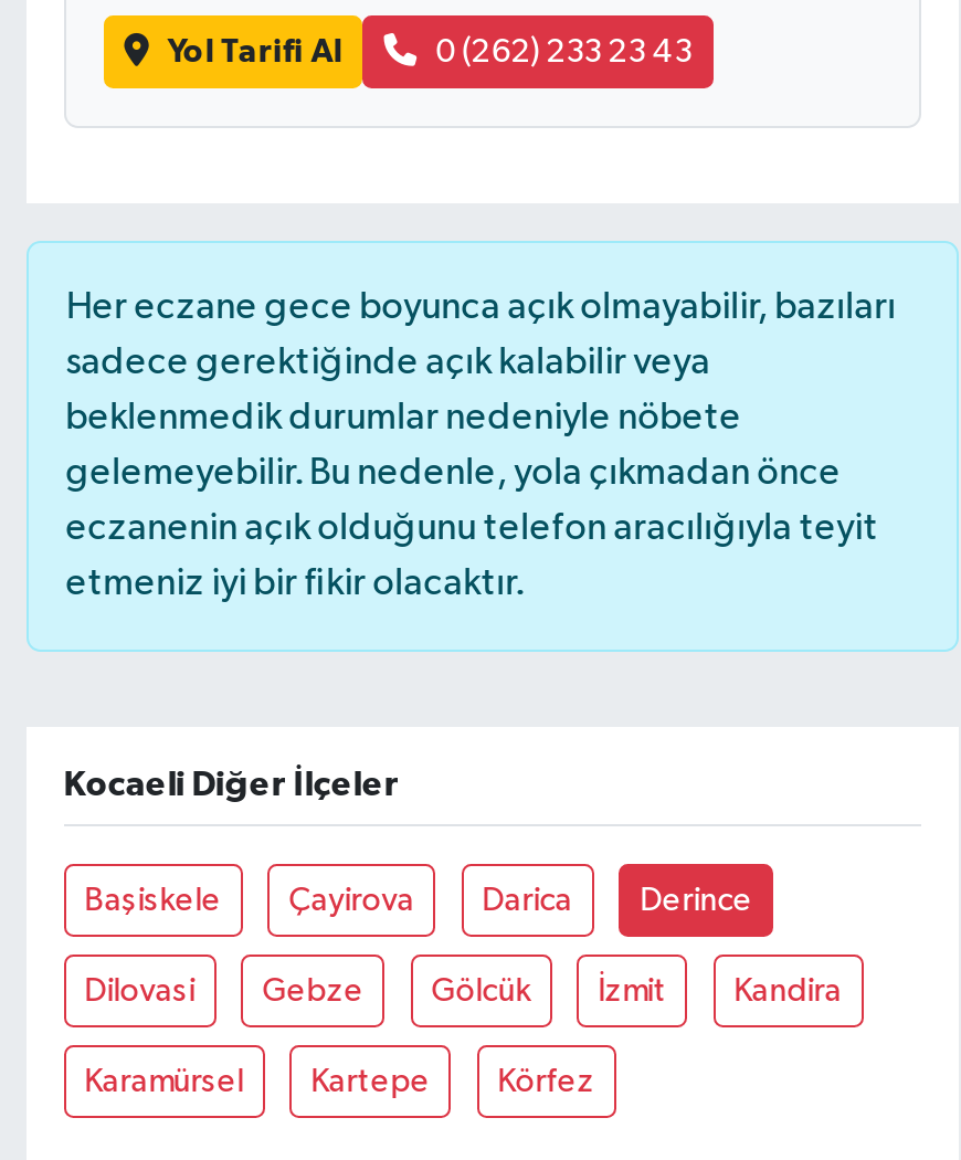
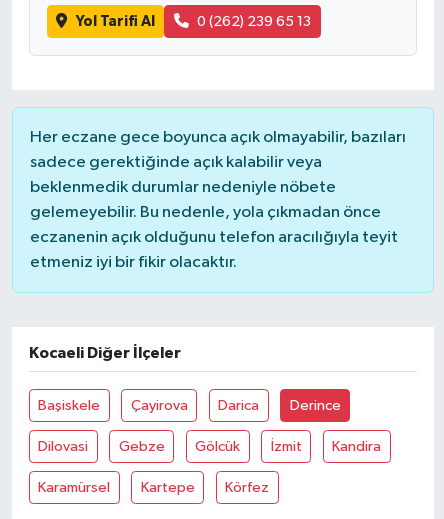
[436,34,692,67] 0 (262) 233 23 43 -> [197,13,311,28] 0 (262) 239 65 13

